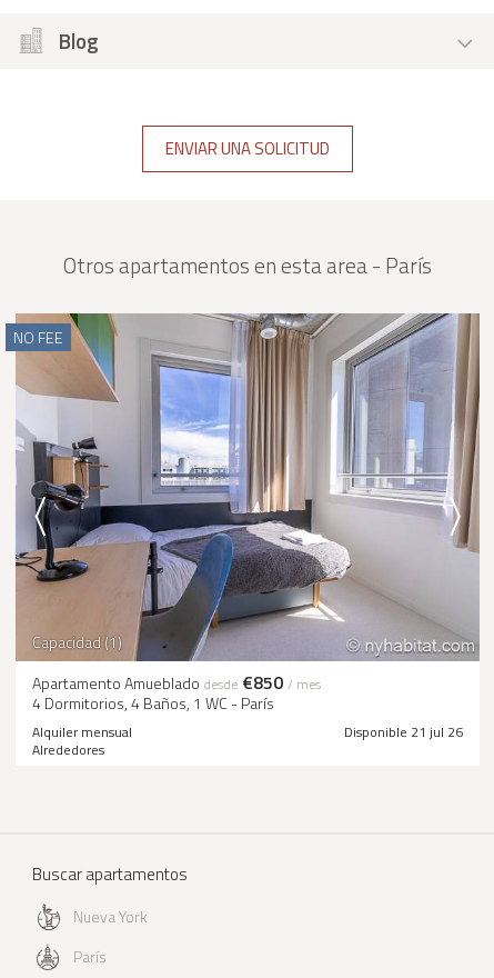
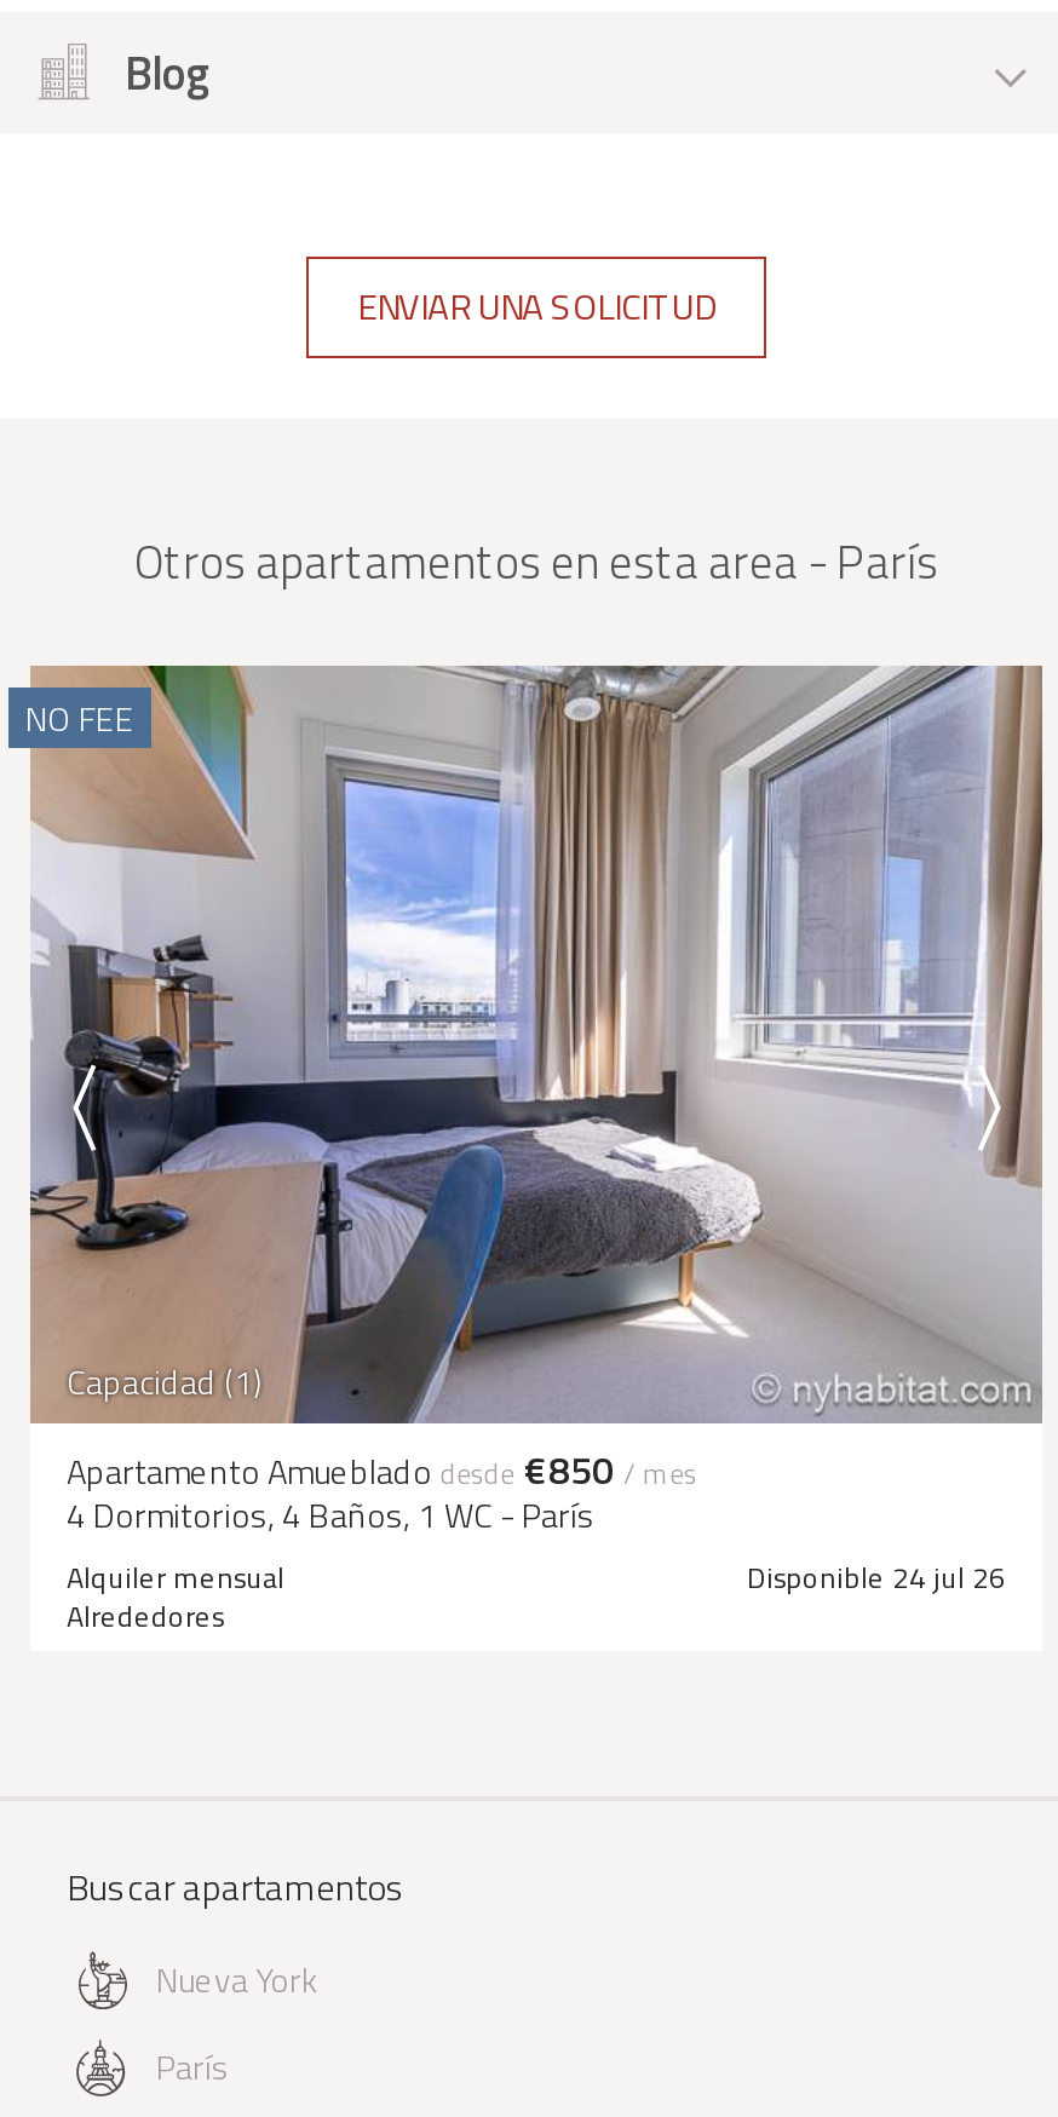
[344,722,463,743] Disponible 21 jul 26 -> [747,1555,1006,1601] Disponible 24 jul 26

